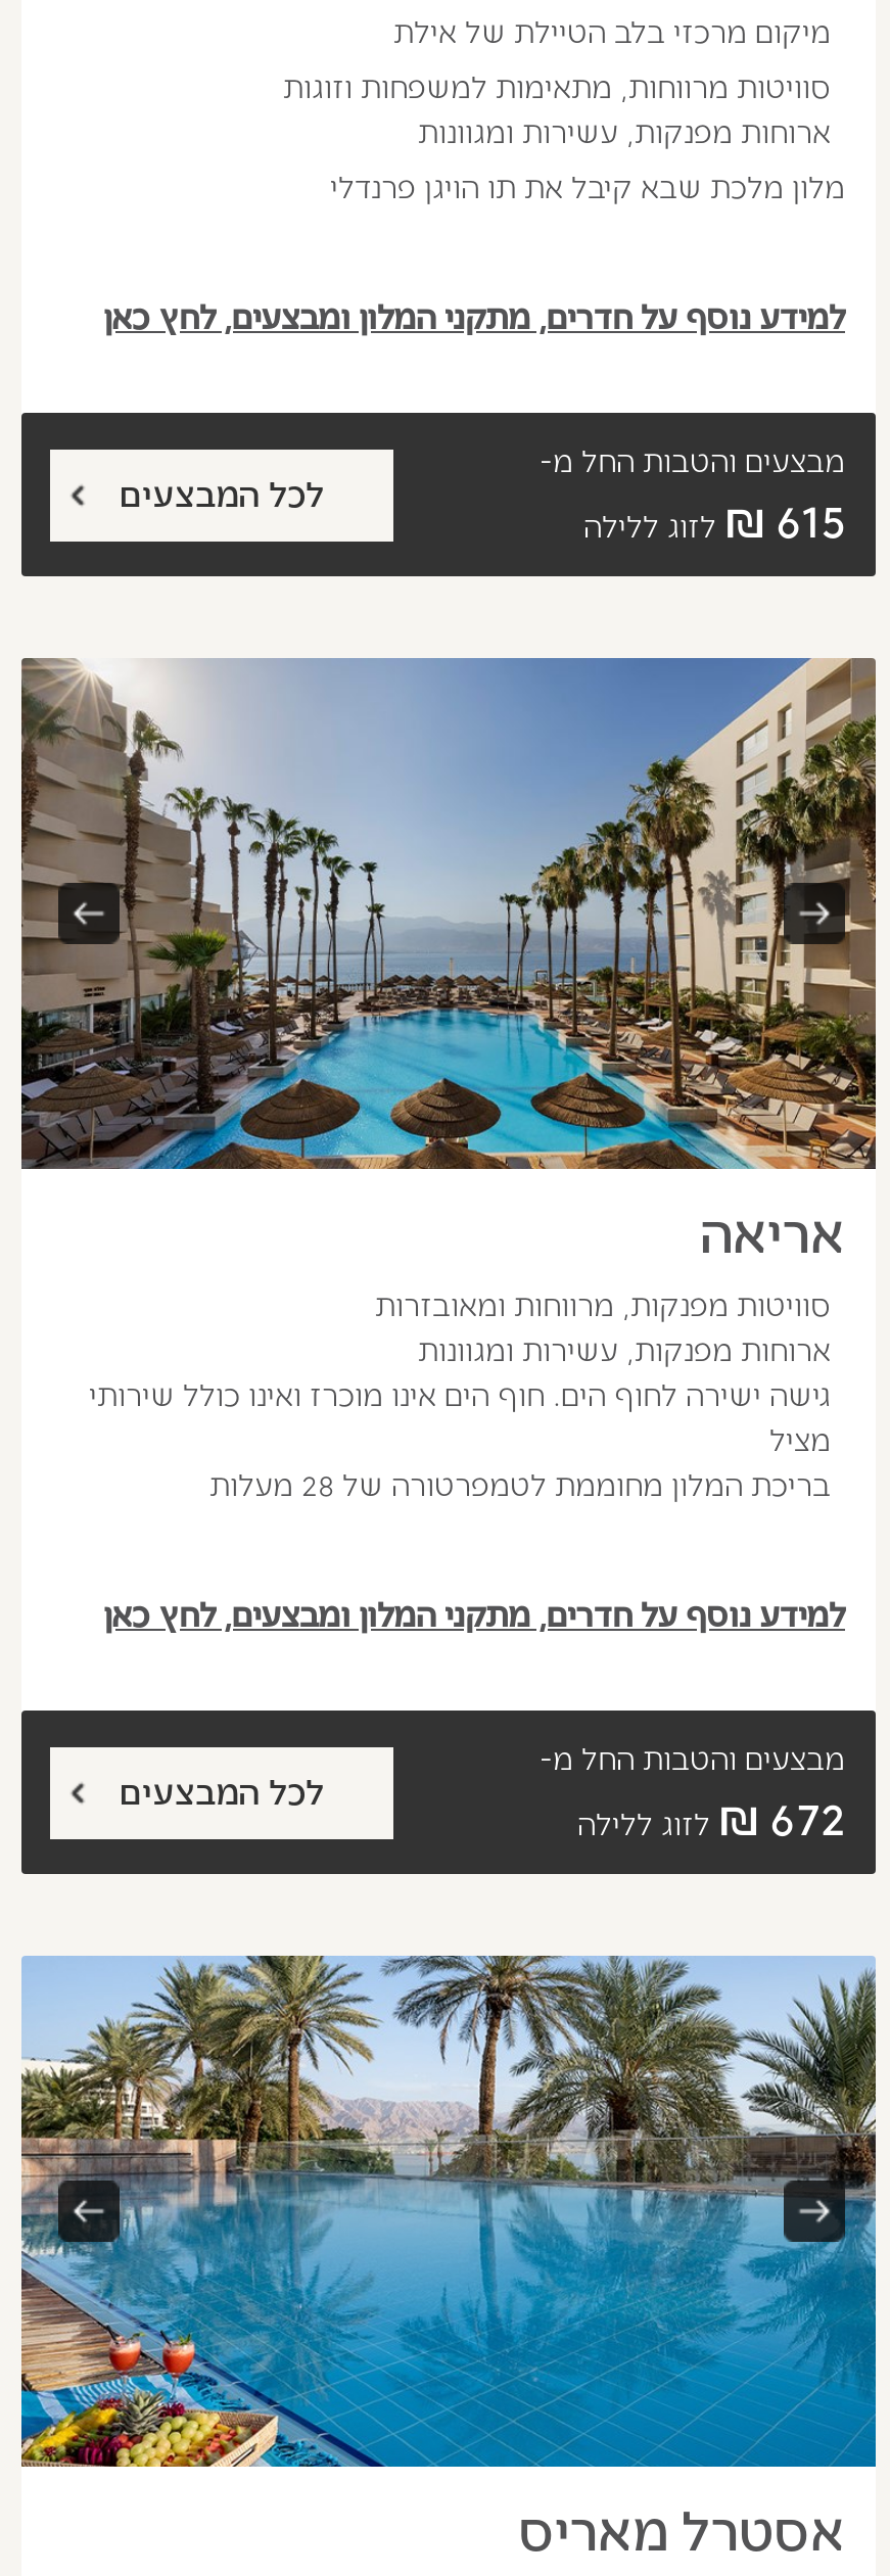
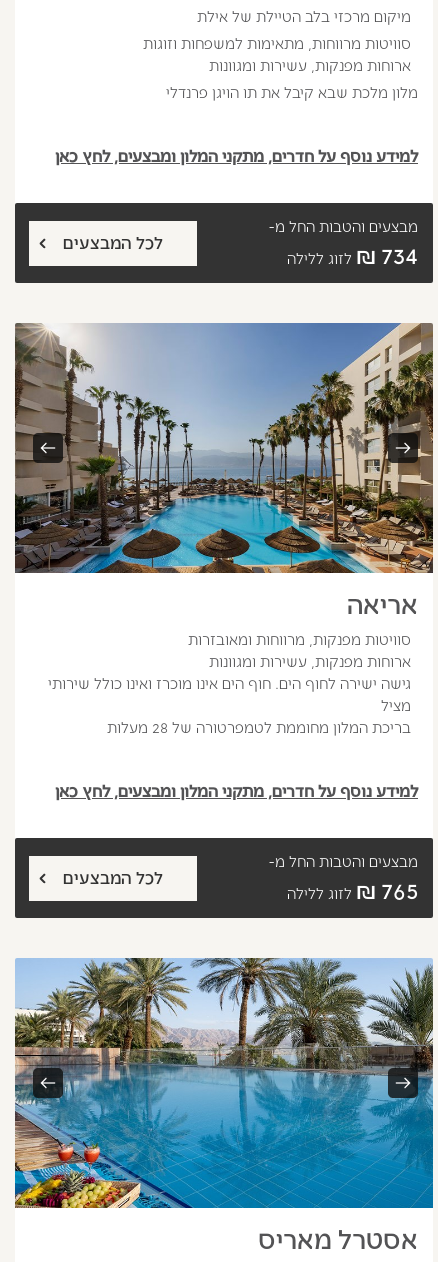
[583,485,845,547] 615 ₪ לזוג ללילה -> [287,238,418,268] 734 ₪ לזוג ללילה
[577,1783,845,1844] 672 ₪ לזוג ללילה -> [287,873,418,903] 765 ₪ לזוג ללילה

